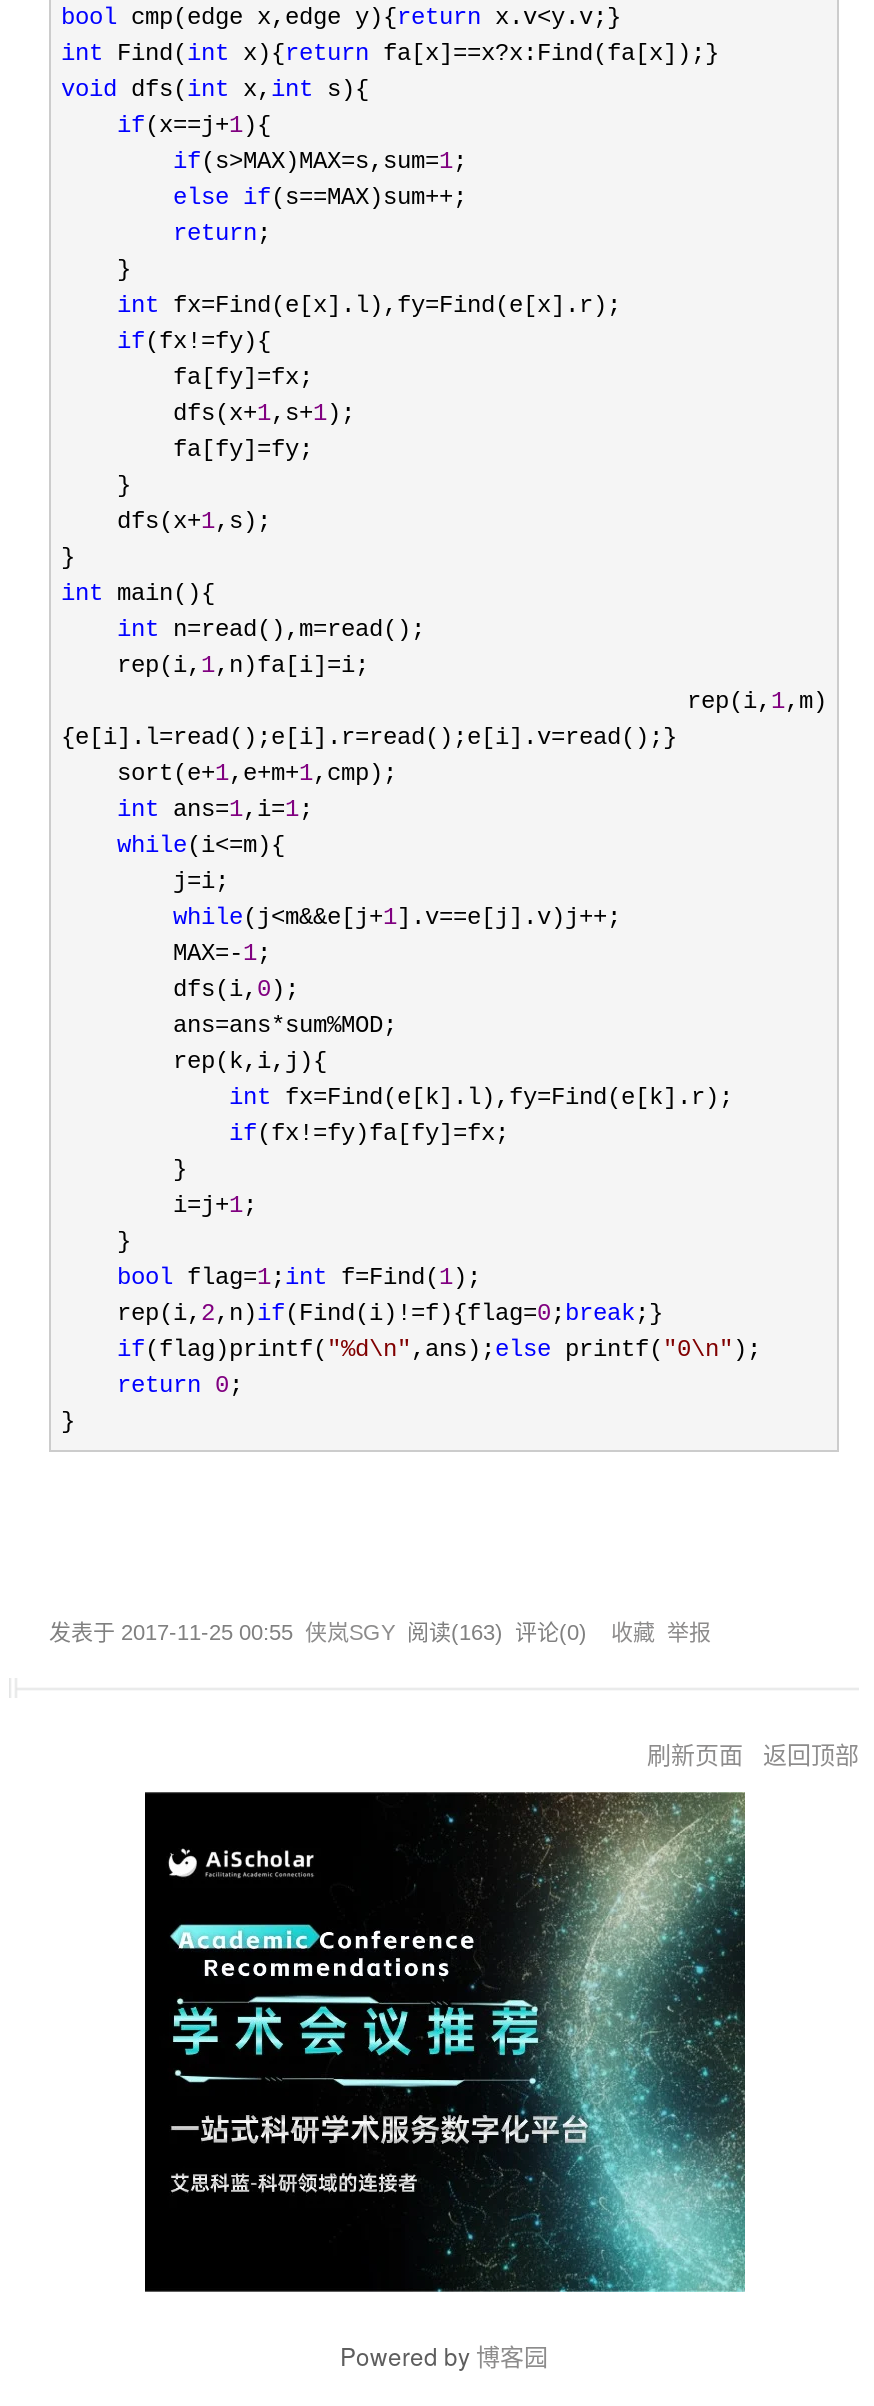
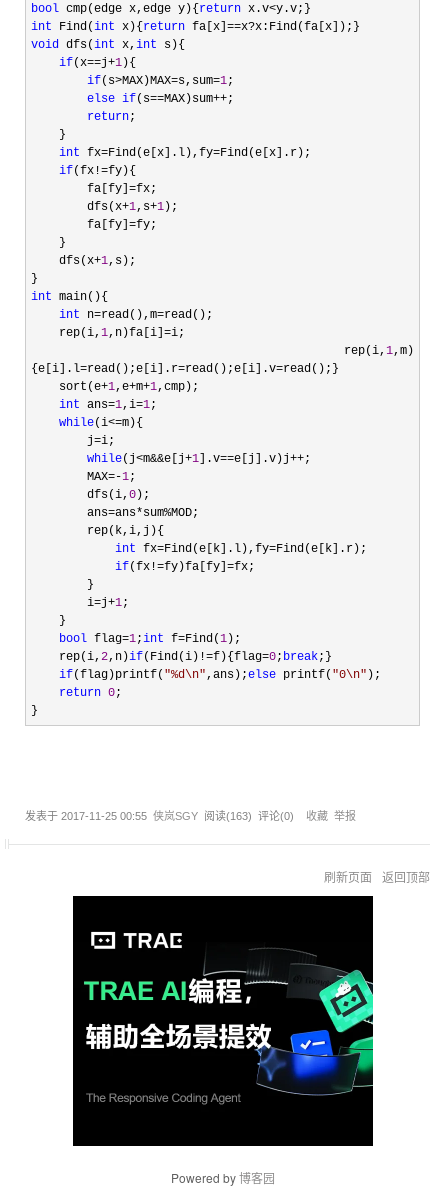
[167,1790,747,2294] [image] -> [83,895,374,1147] [image]

